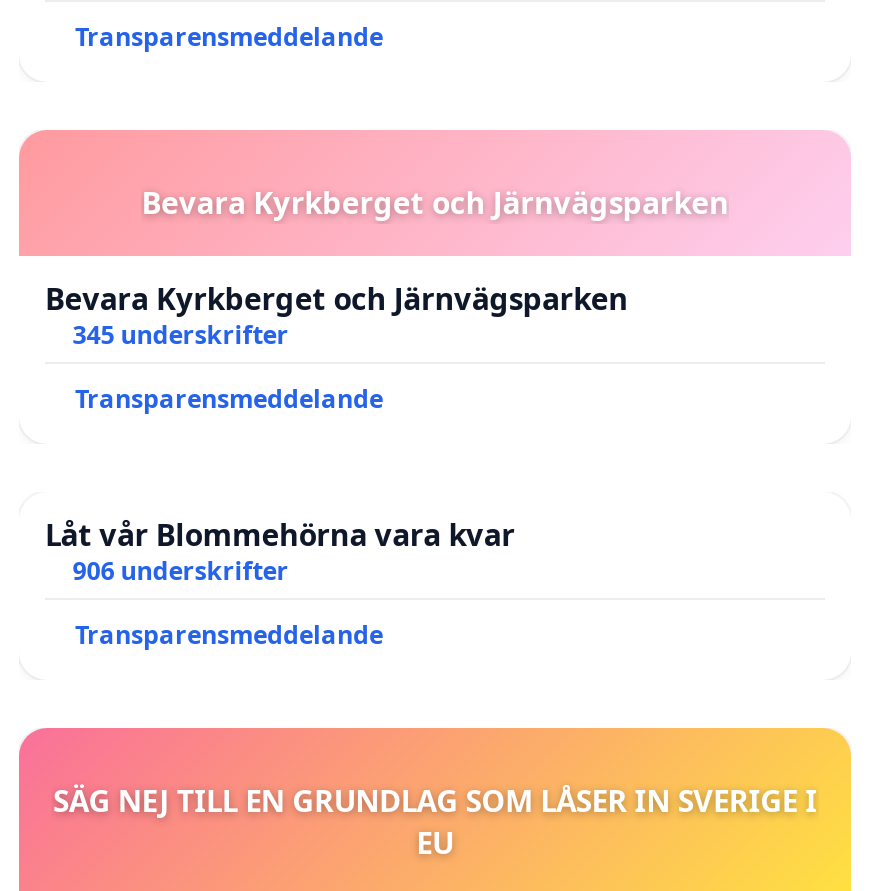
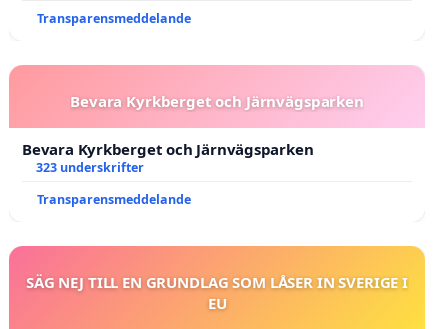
[45,317,515,587] 345 underskrifter | Transparensmeddelande | Låt vår Blommehörna vara kvar | 906 underskrifter -> [36,159,144,176] 323 underskrifter

